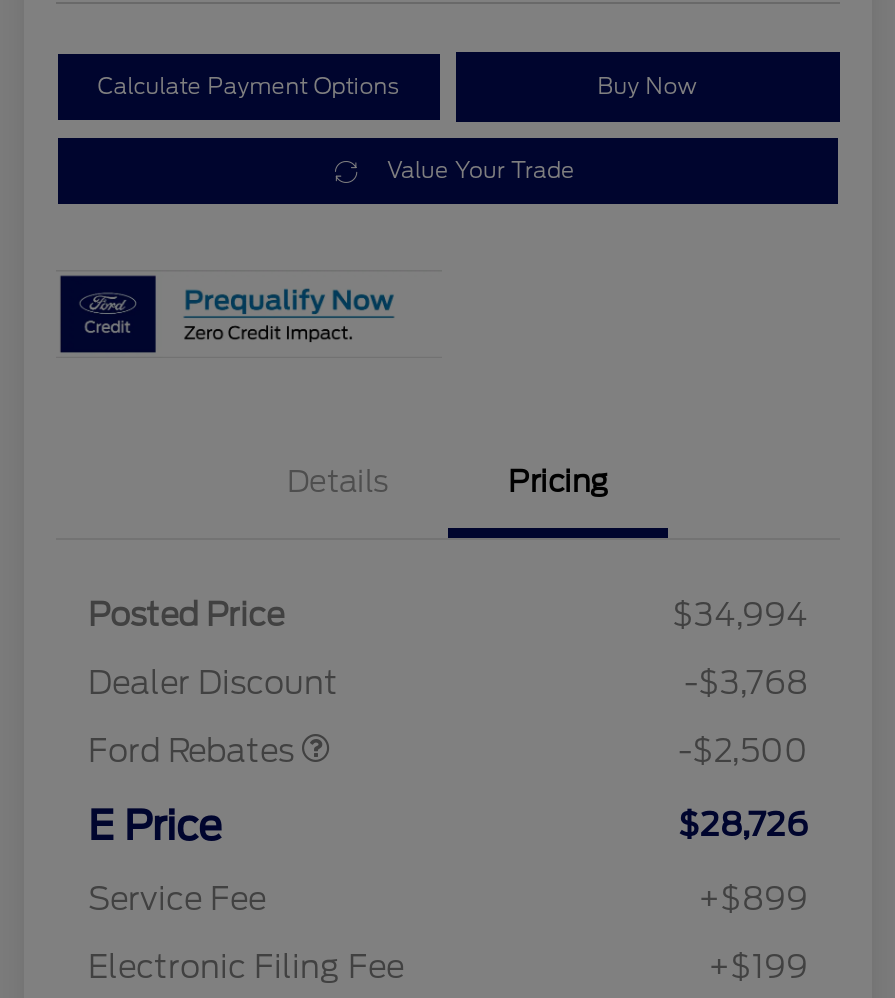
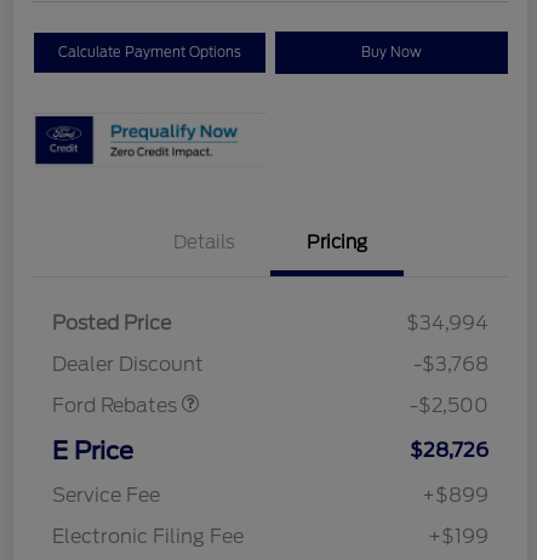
[387,156,575,184] Value Your Trade -> none

